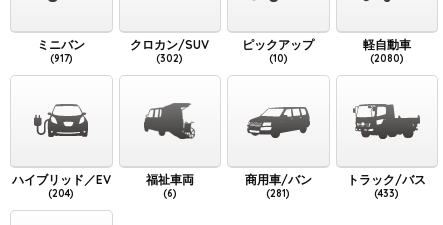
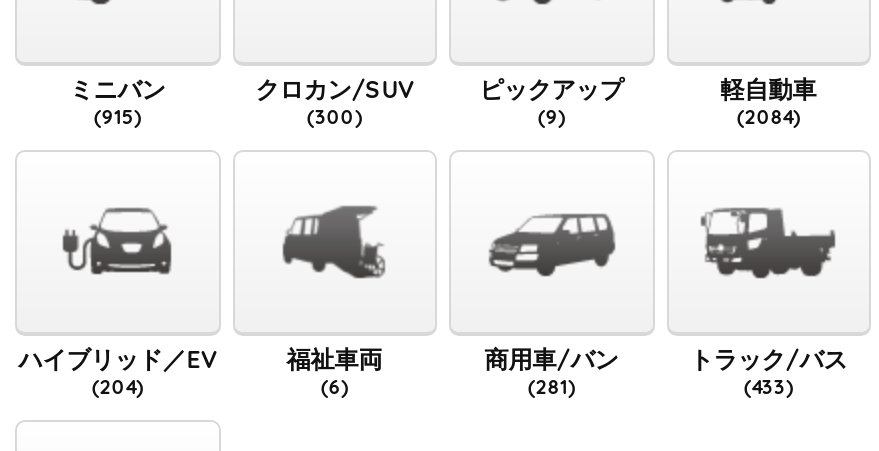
[50,52,73,65] (917) -> [93,104,141,130] (915)
[156,52,183,65] (302) -> [307,104,363,130] (300)
[269,52,288,65] (10) -> [537,104,565,130] (9)
[370,52,404,65] (2080) -> [737,104,801,130] (2084)

